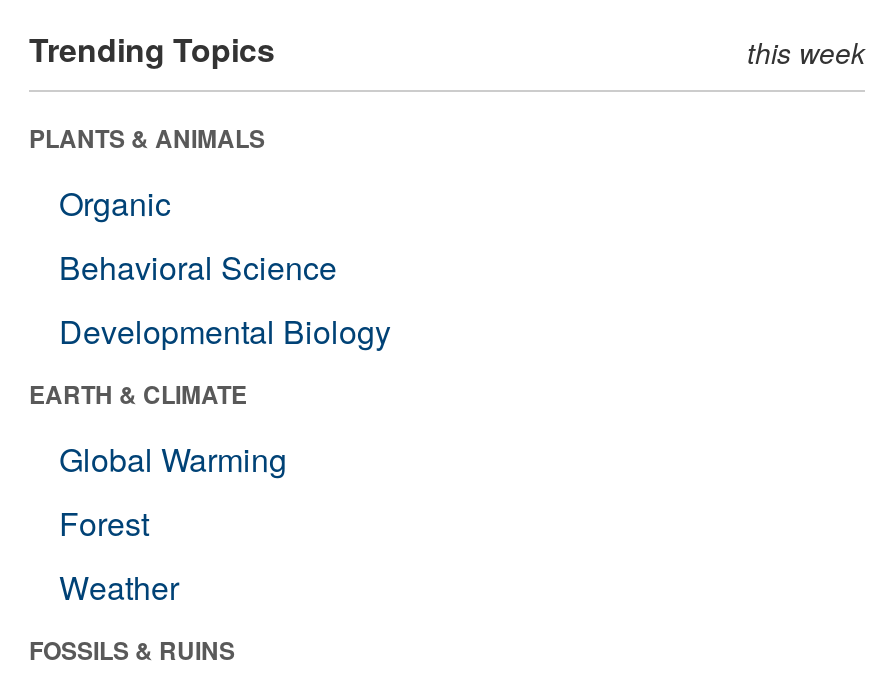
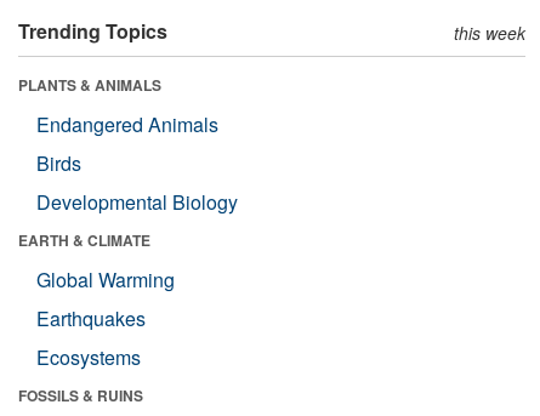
[59,180,337,290] Organic | Behavioral Science -> [36,110,218,177] Endangered Animals | Birds
[59,500,179,610] Forest | Weather -> [36,304,146,371] Earthquakes | Ecosystems

